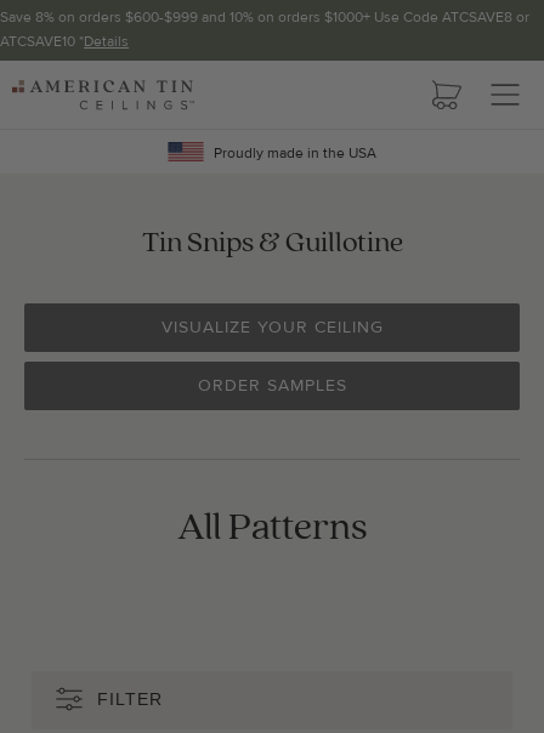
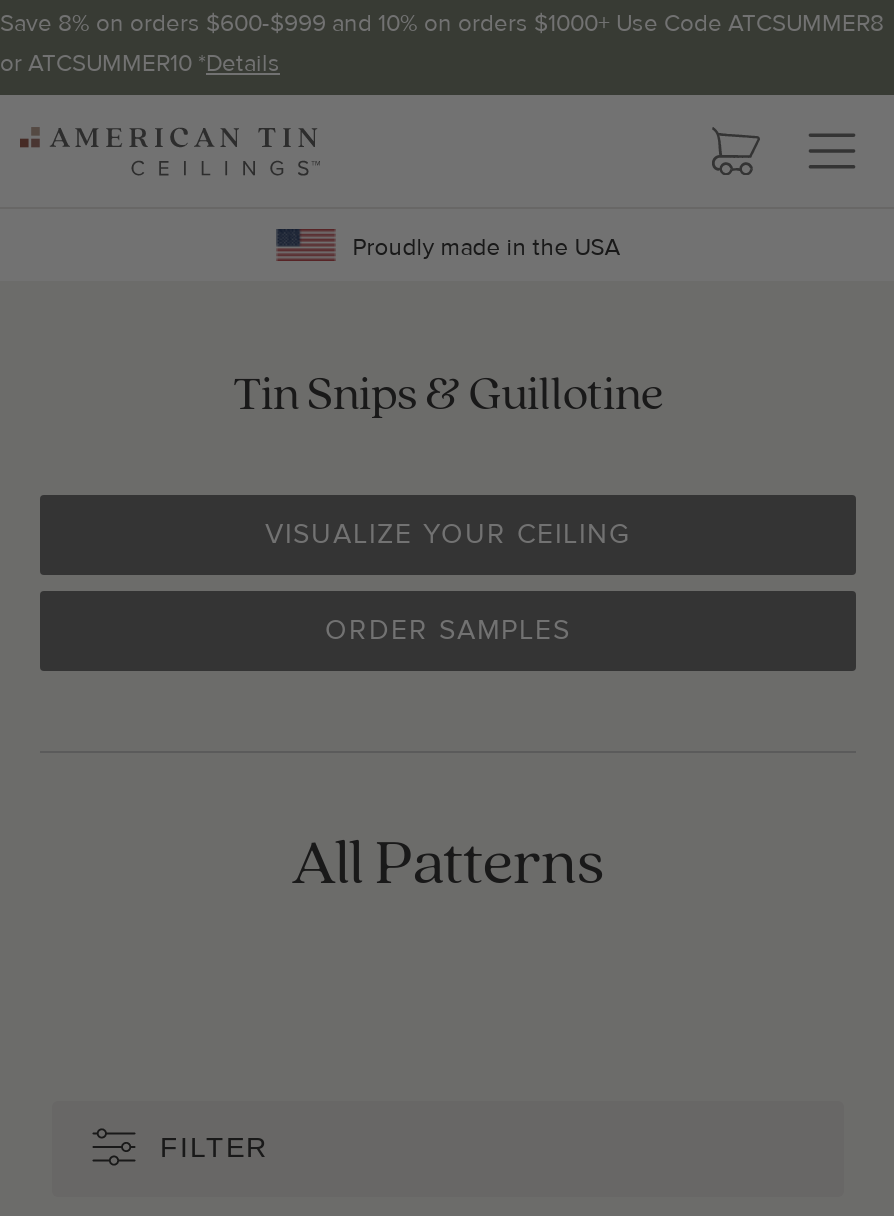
[0,8,529,51] Save 8% on orders $600-$999 and 10% on orders $1000+ Use Code ATCSAVE8 or | ATCSAVE10 *Details -> [0,9,884,79] Save 8% on orders $600-$999 and 10% on orders $1000+ Use Code ATCSUMMER8 | or ATCSUMMER10 *Details

